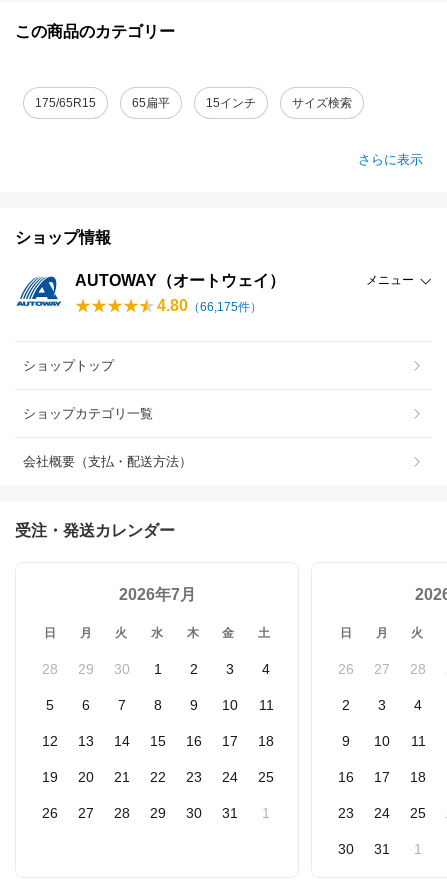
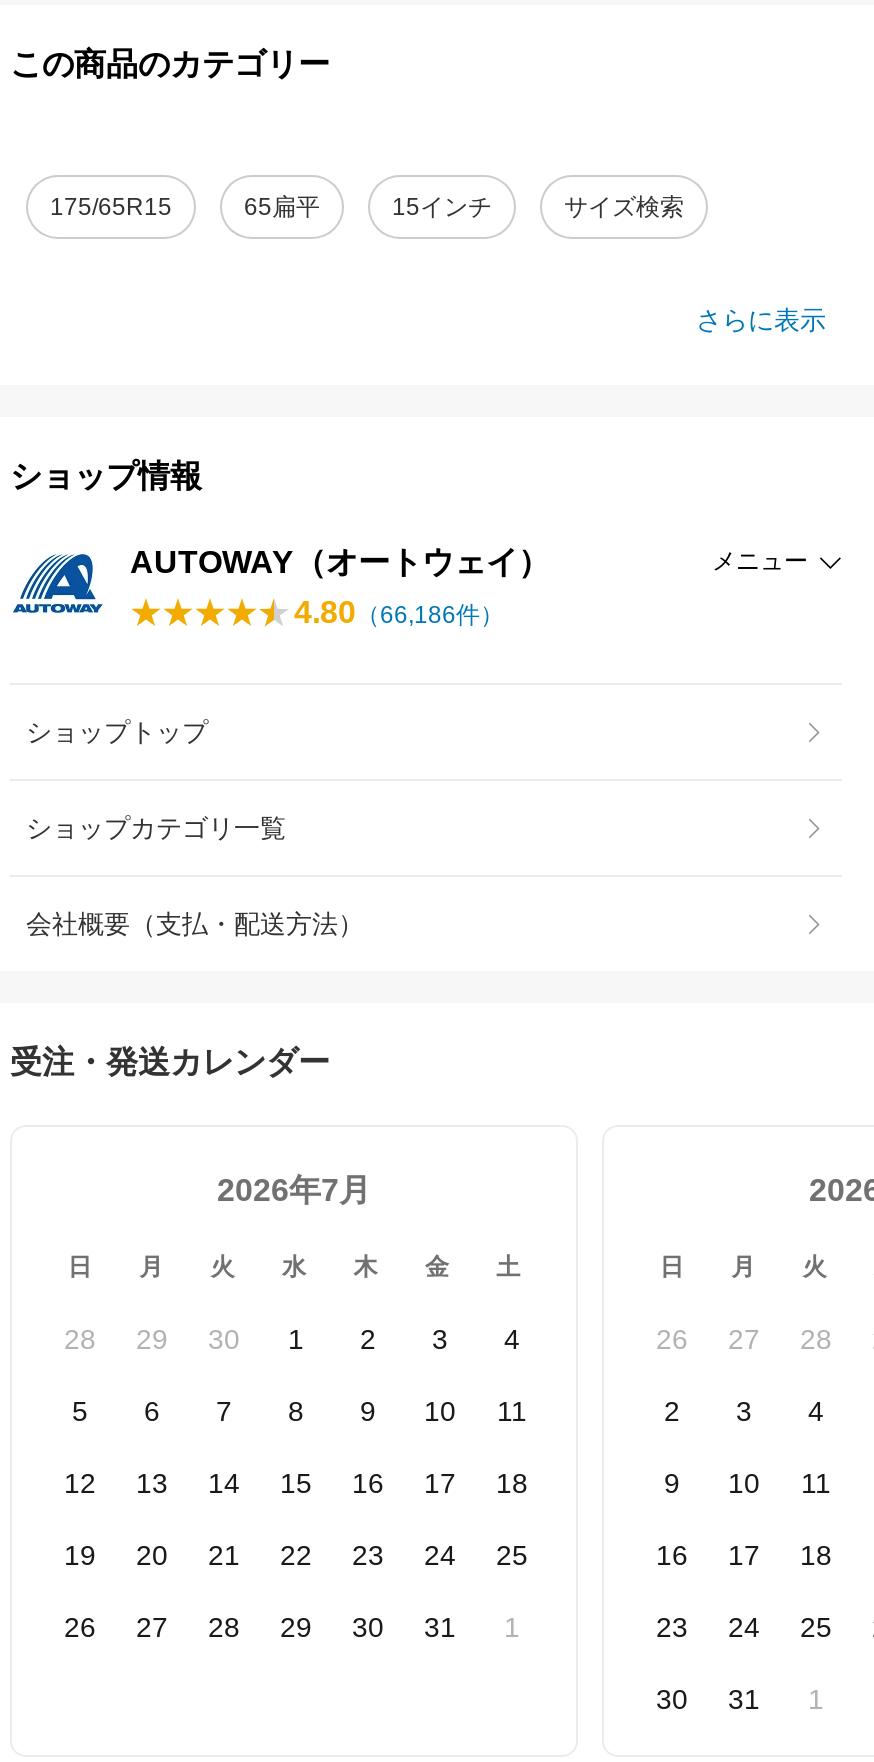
[157,297,262,314] 4.80（66,175件） -> [294,595,504,629] 4.80（66,186件）

